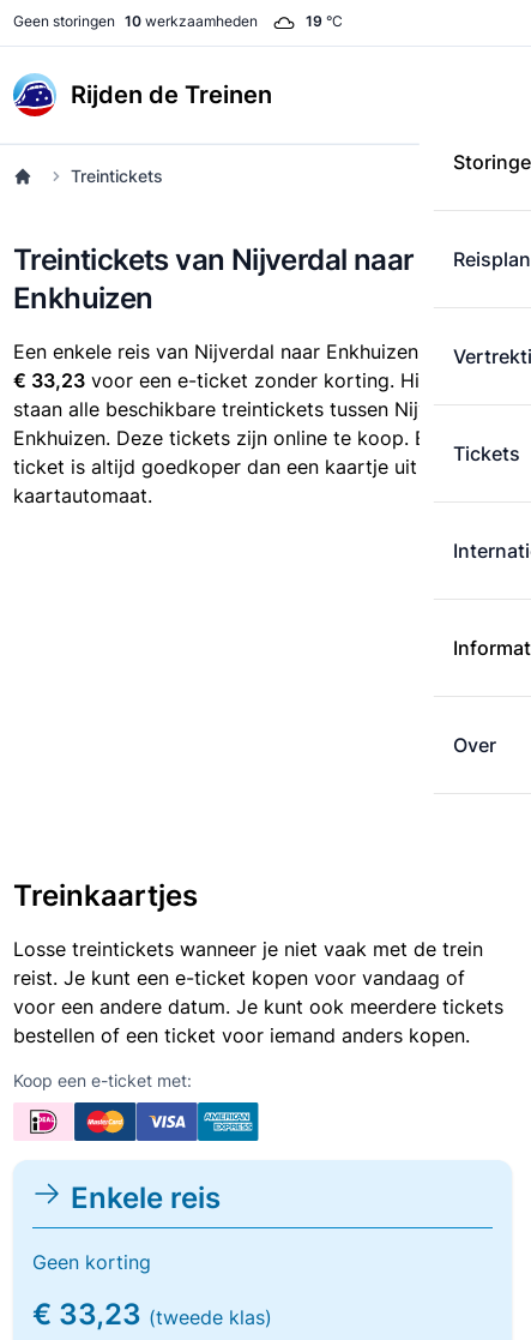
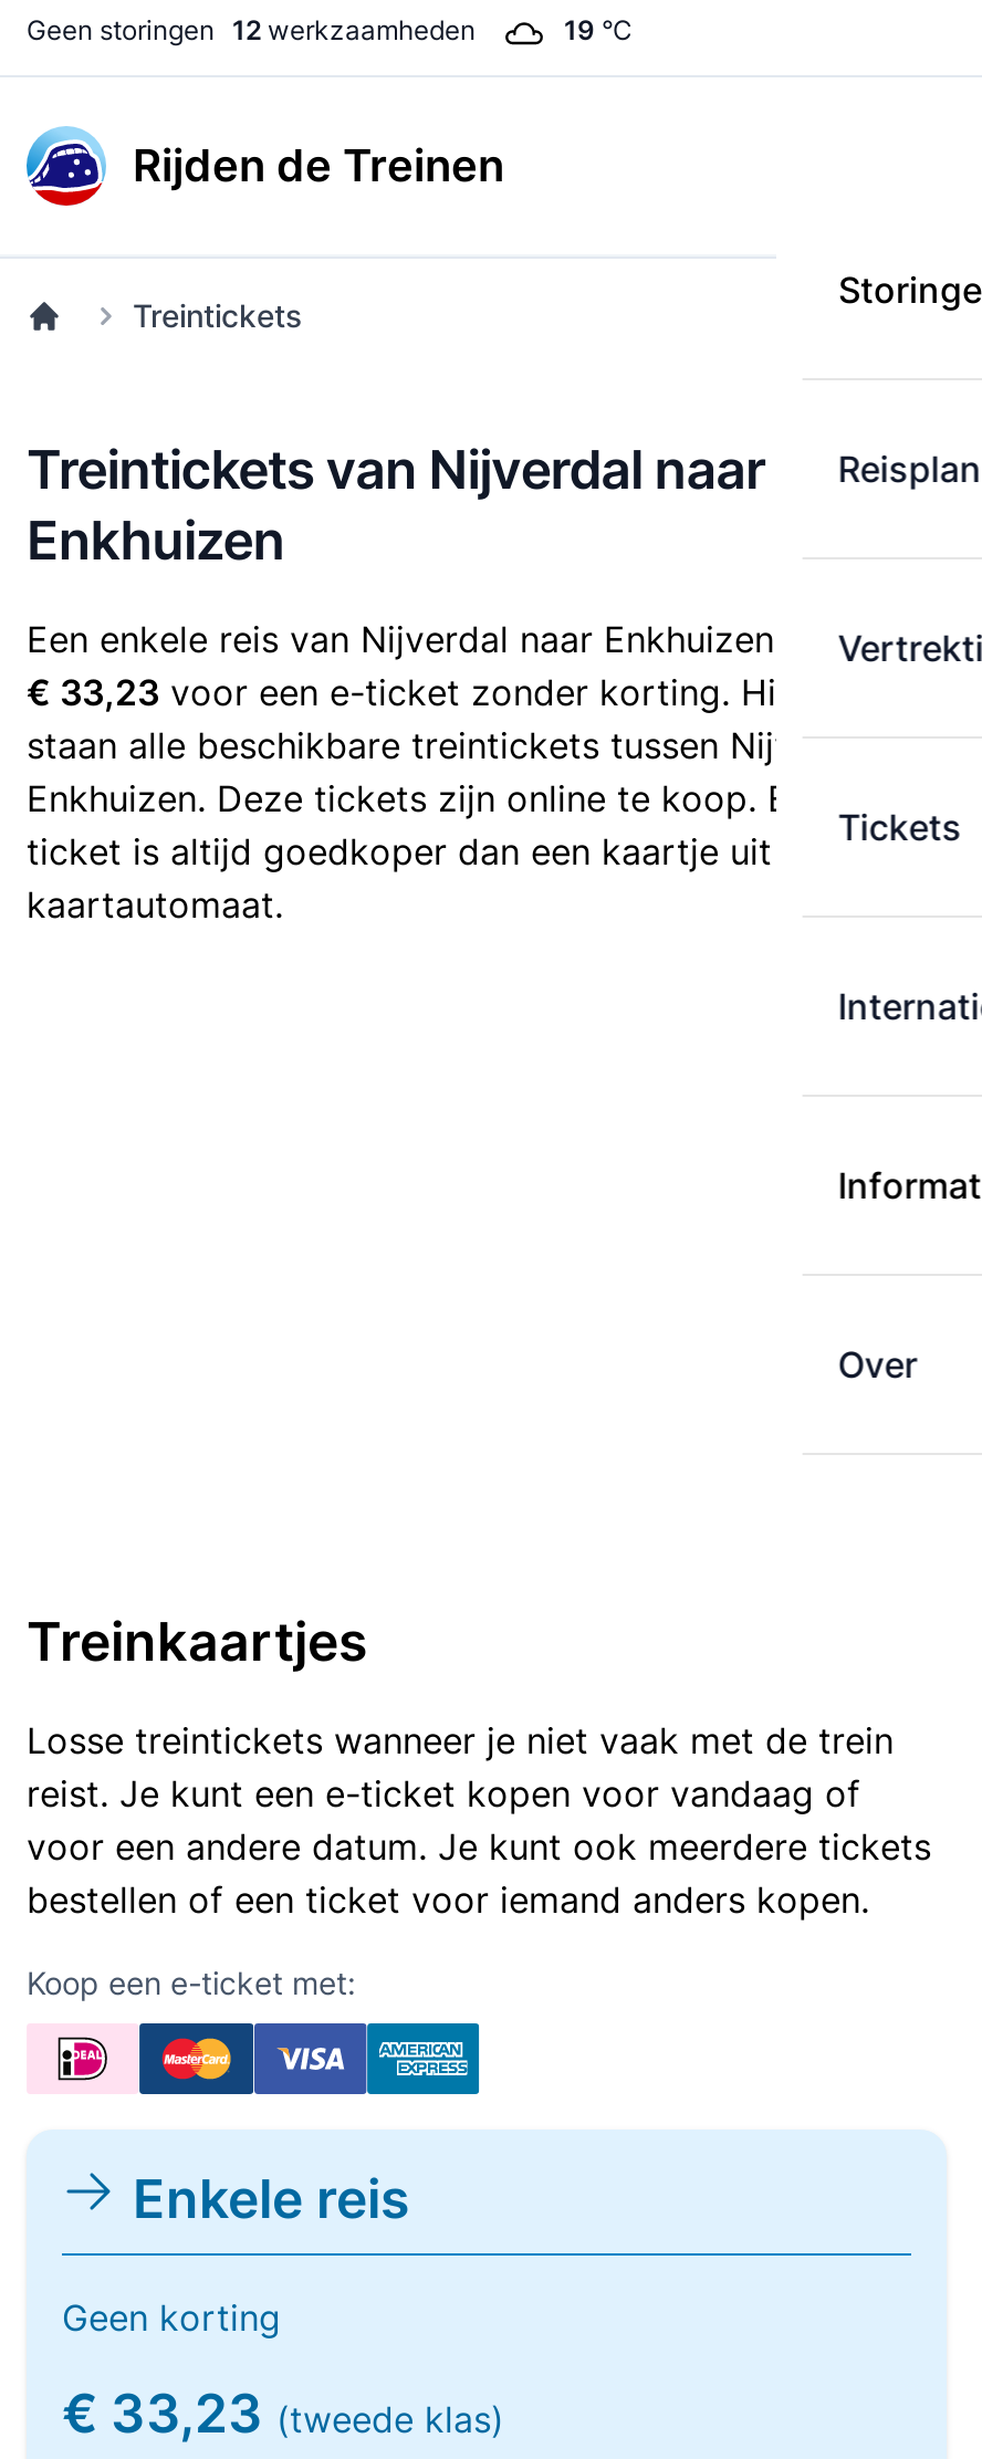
[13,12,258,30] Geen storingen 10 werkzaamheden -> [27,13,476,46] Geen storingen 12 werkzaamheden

